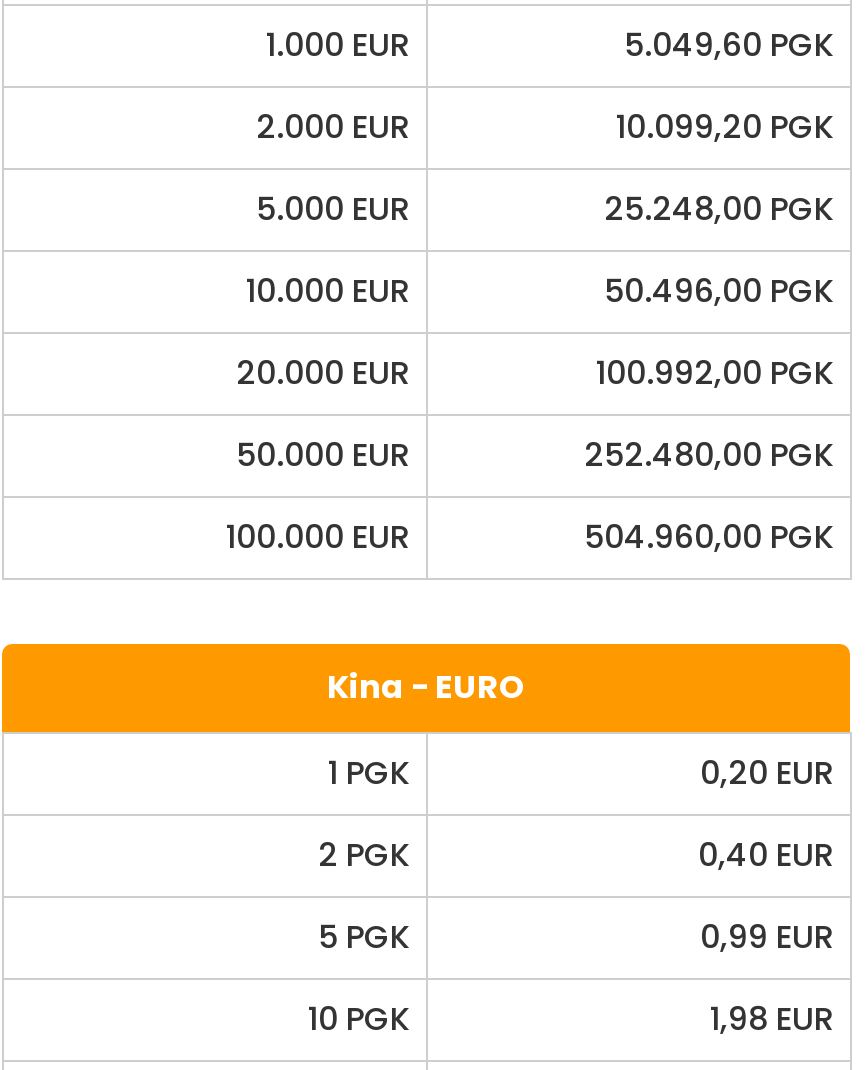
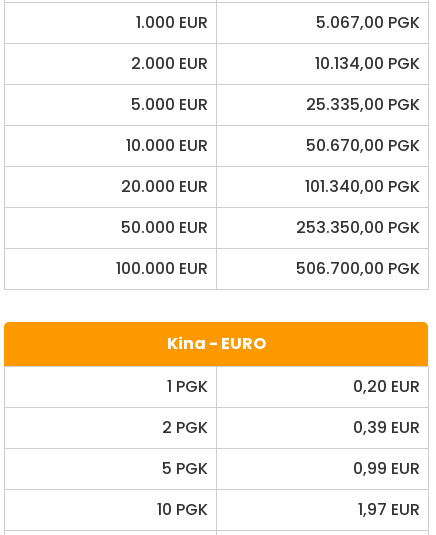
[624,22,834,68] 5.049,60 PGK -> [316,11,420,34] 5.067,00 PGK
[616,104,834,150] 10.099,20 PGK -> [315,52,420,75] 10.134,00 PGK
[604,186,834,232] 25.248,00 PGK -> [306,93,420,116] 25.335,00 PGK
[604,268,834,314] 50.496,00 PGK -> [306,134,420,157] 50.670,00 PGK
[596,350,834,396] 100.992,00 PGK -> [305,175,420,198] 101.340,00 PGK
[584,432,834,478] 252.480,00 PGK -> [296,216,420,239] 253.350,00 PGK
[584,514,834,560] 504.960,00 PGK -> [296,257,420,280] 506.700,00 PGK
[698,832,834,878] 0,40 EUR -> [353,416,420,439] 0,39 EUR
[710,996,834,1042] 1,98 EUR -> [358,498,420,521] 1,97 EUR

